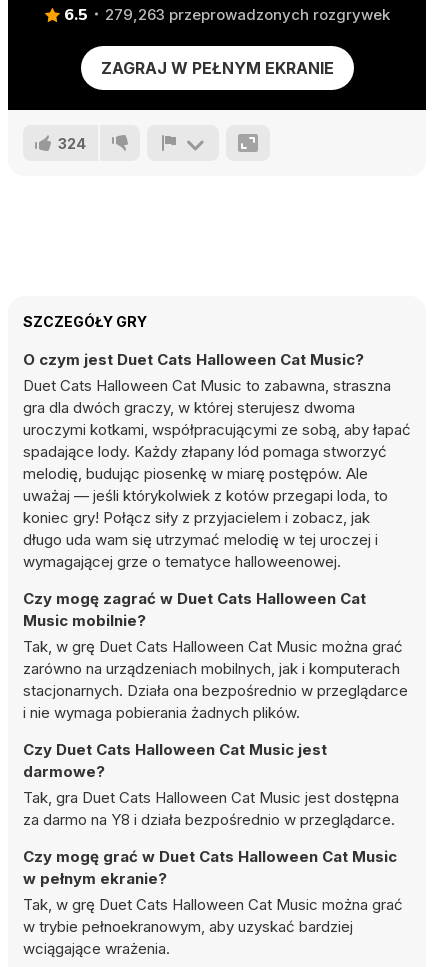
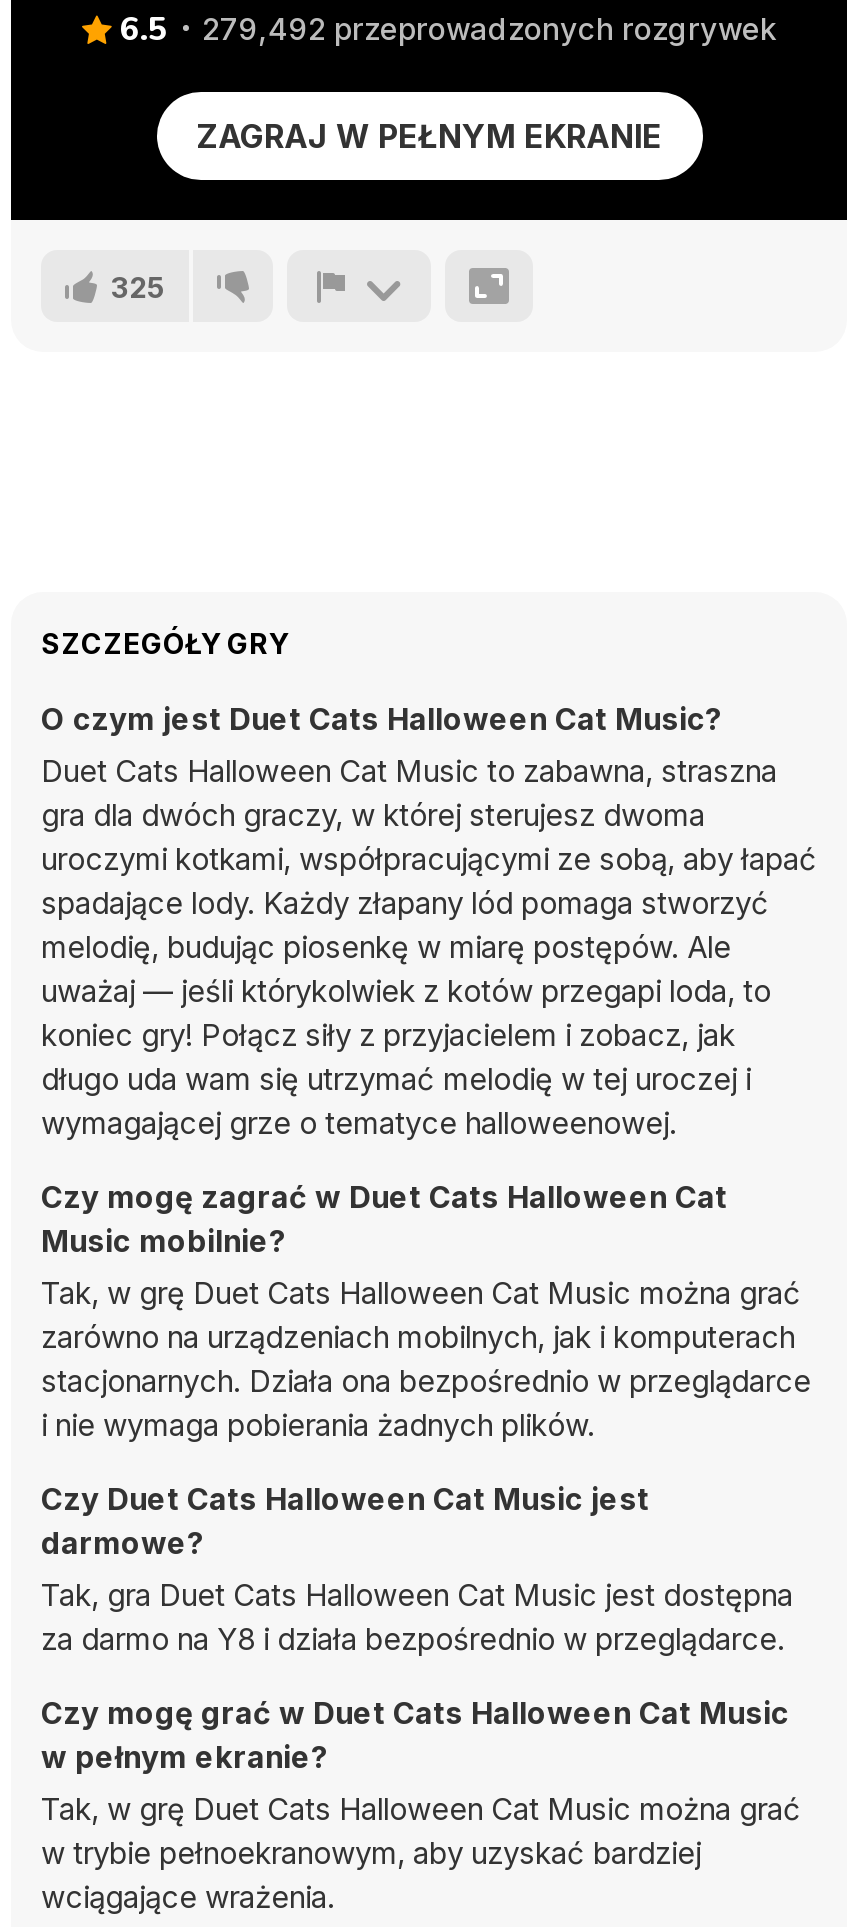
[104,5,389,24] 279,263 przeprowadzonych rozgrywek -> [202,10,776,48] 279,492 przeprowadzonych rozgrywek
[58,135,86,152] 324 -> [111,270,165,304] 325

